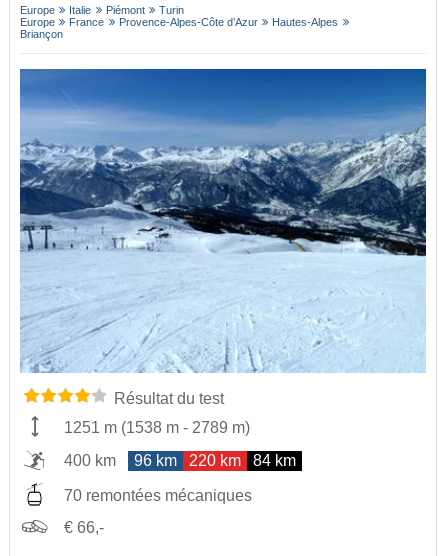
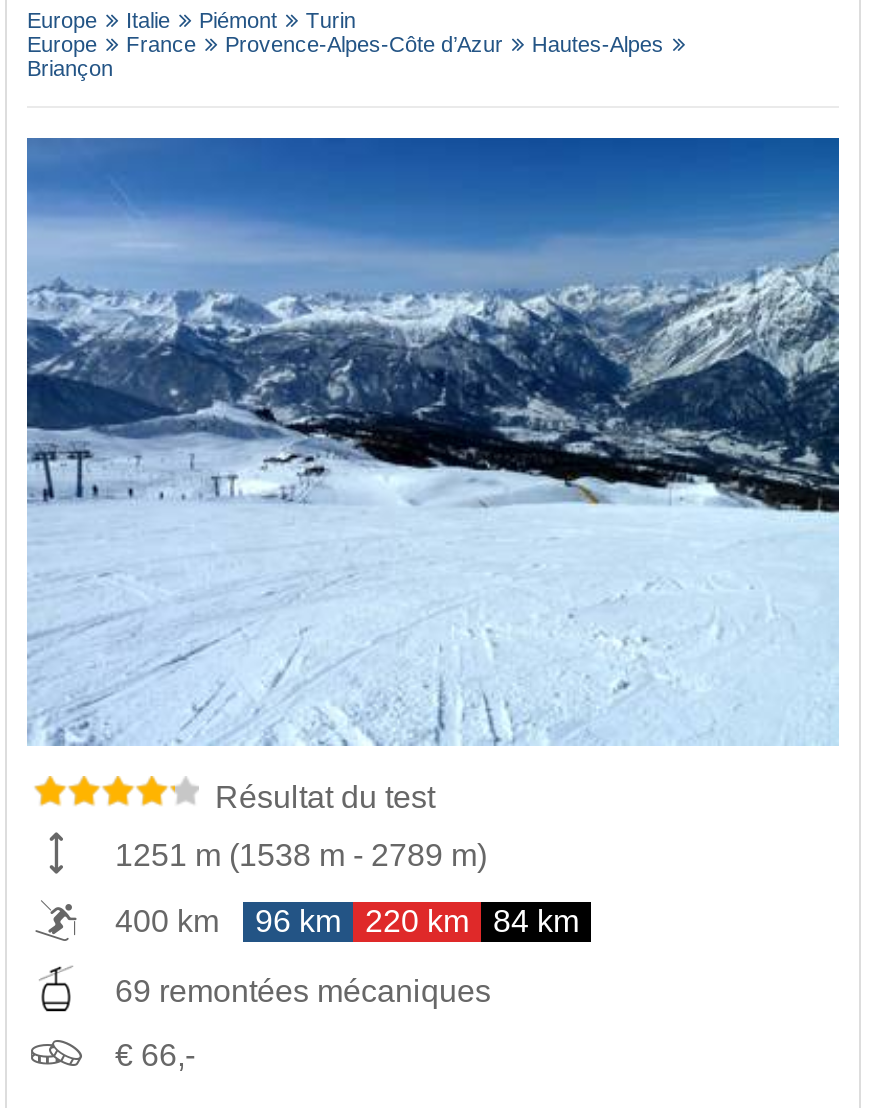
[64,487,252,504] 70 remontées mécaniques -> [115,975,491,1009] 69 remontées mécaniques

